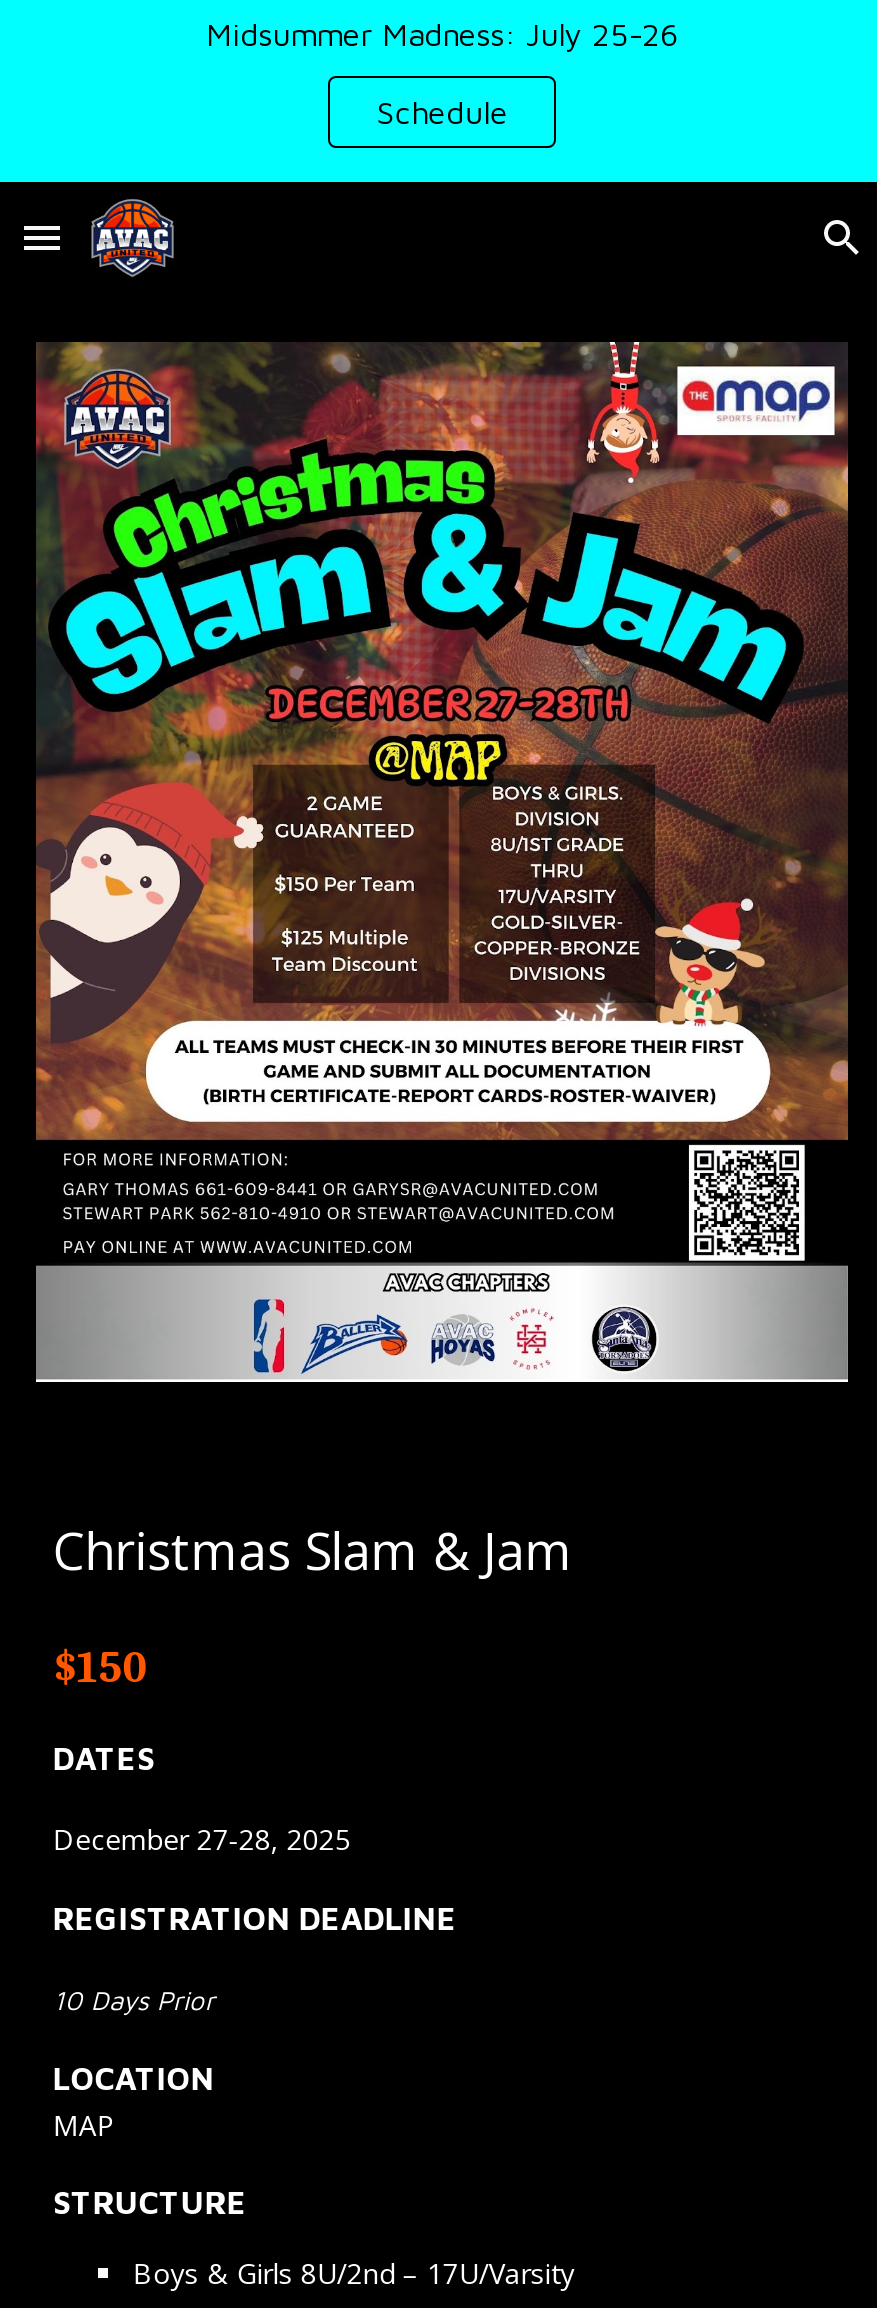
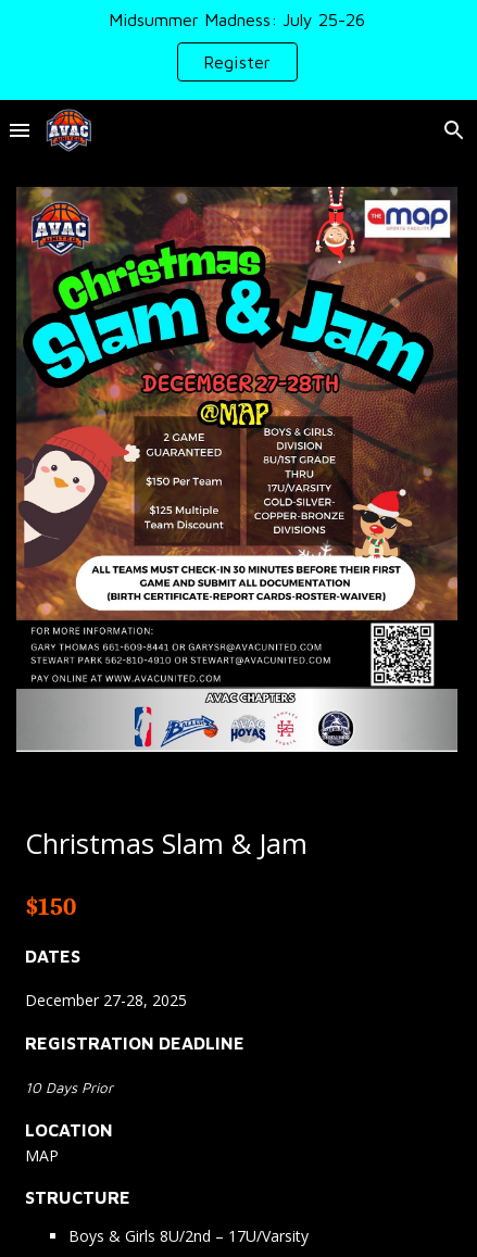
[376,94,508,130] Schedule -> [203,52,271,72] Register

